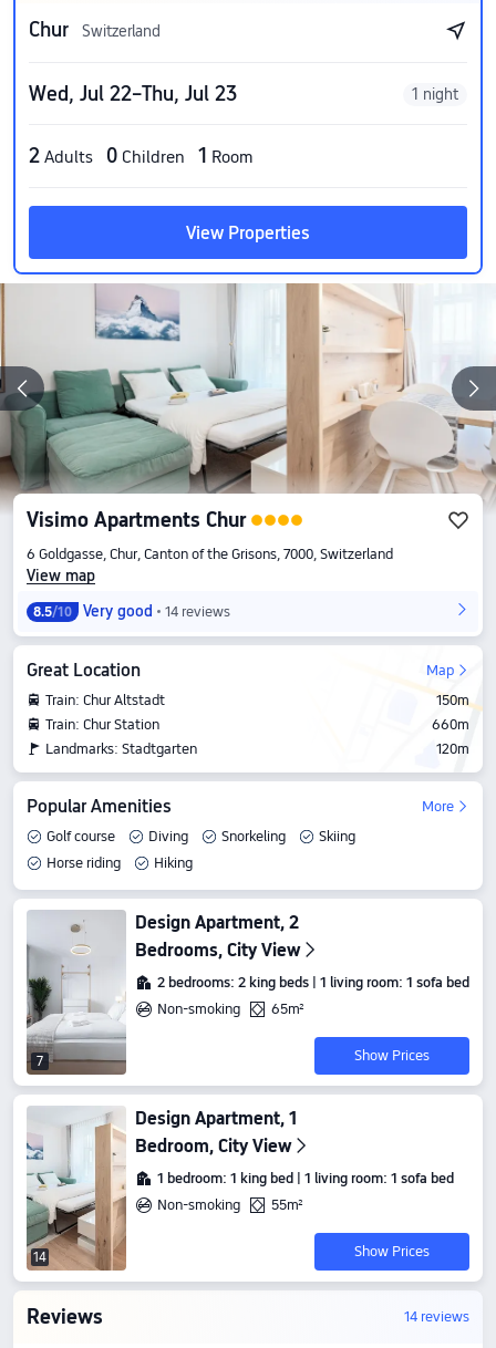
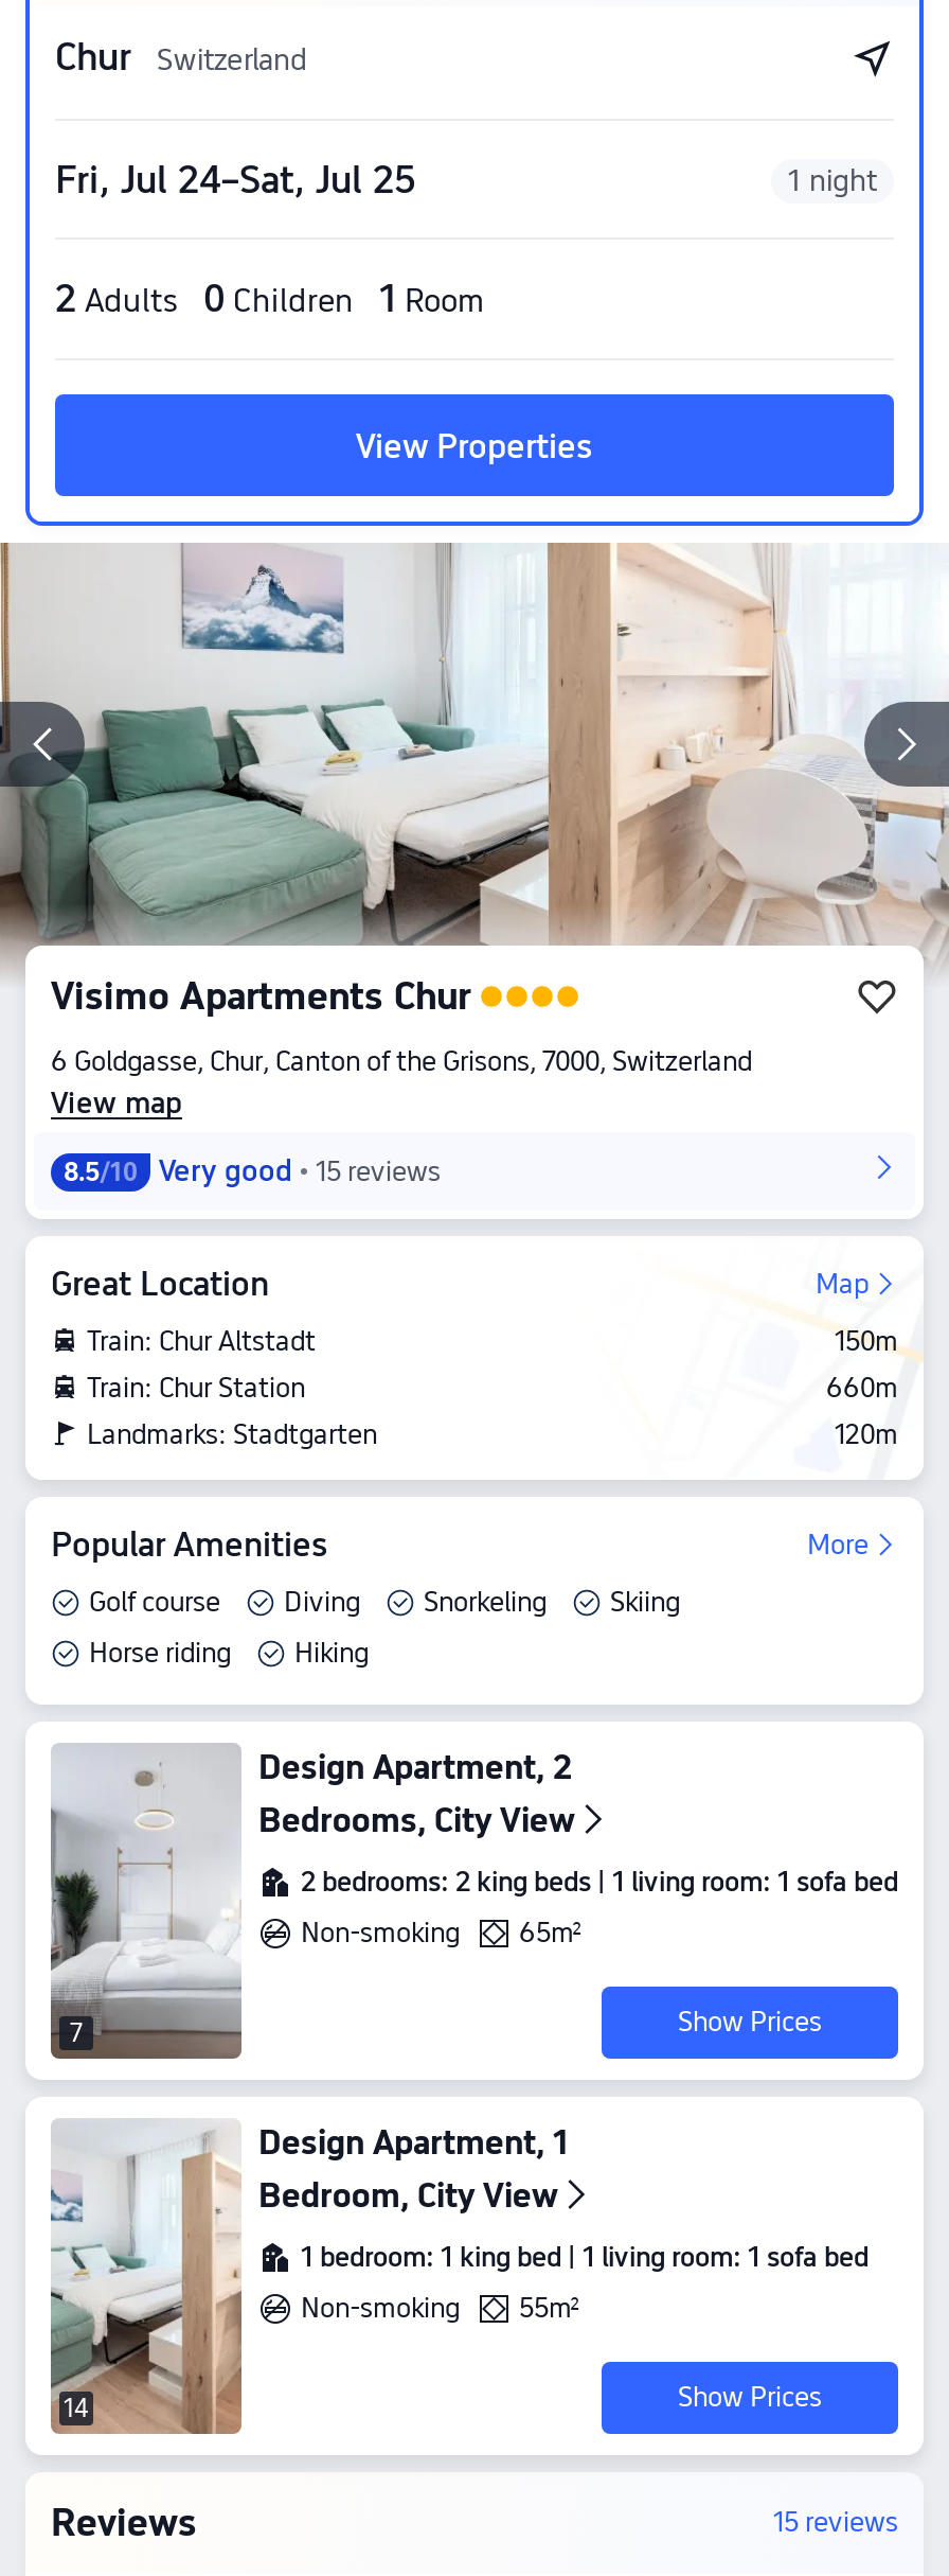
[29,82,237,105] Wed, Jul 22–Thu, Jul 23 -> [55,157,415,201] Fri, Jul 24–Sat, Jul 25
[33,602,230,620] 8.5/10 Very good 14 reviews -> [64,1153,441,1187] 8.5/10 Very good 15 reviews
[404,1308,469,1325] 14 reviews -> [773,2506,898,2538] 15 reviews

